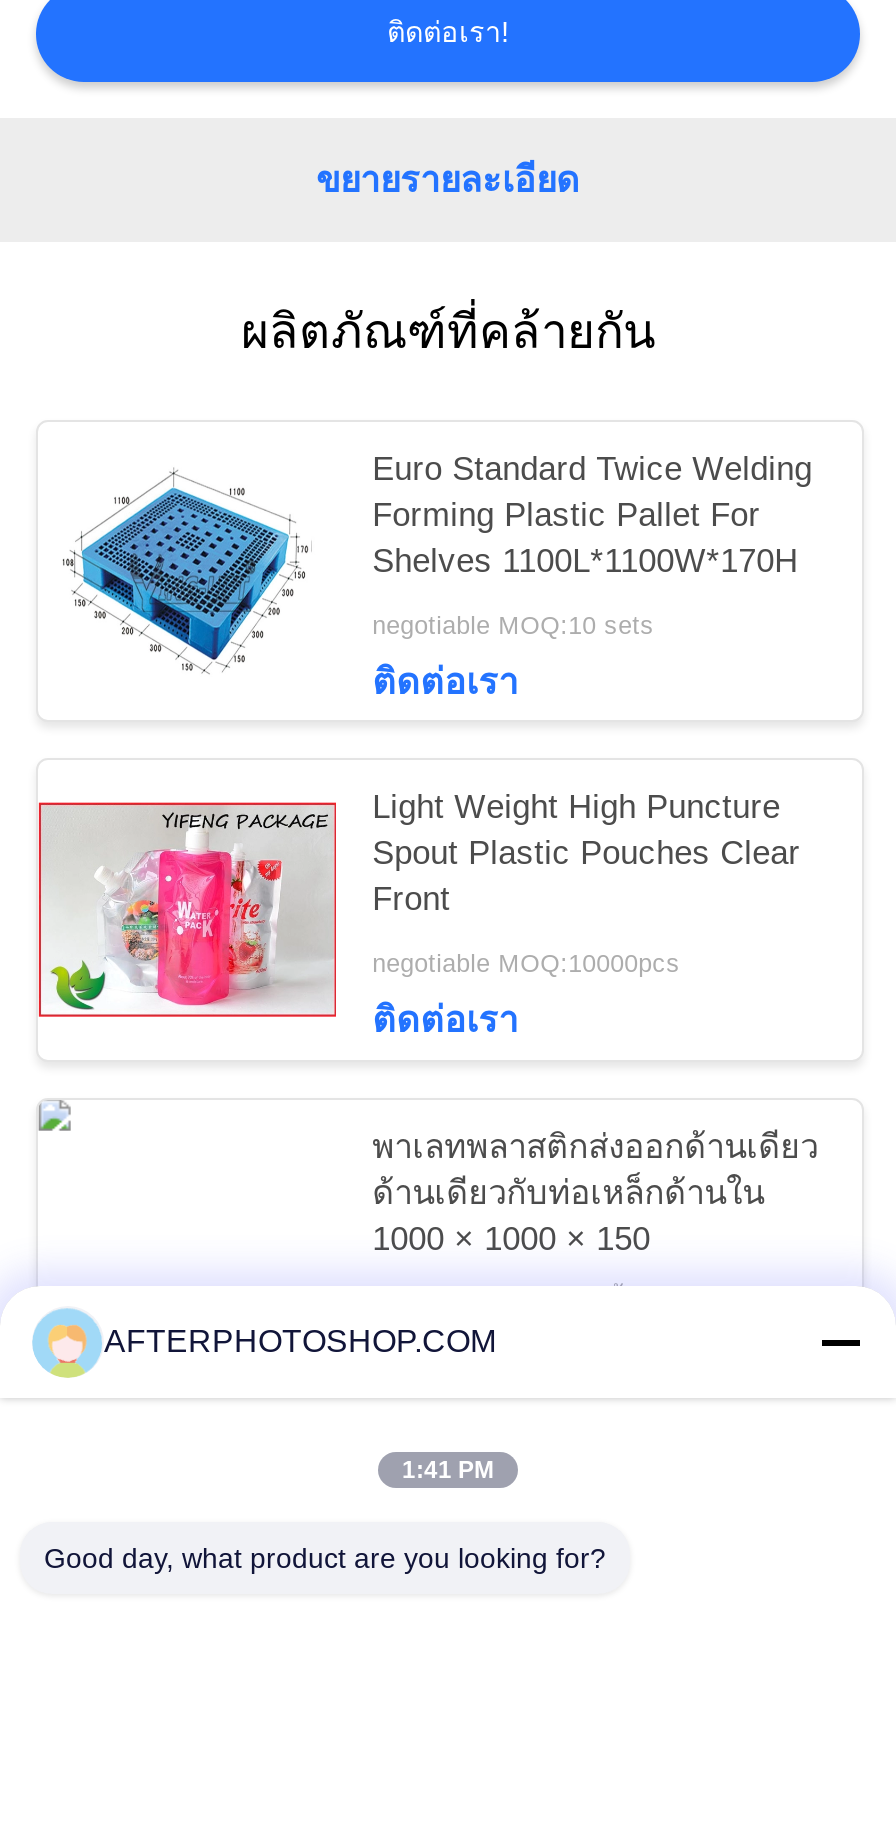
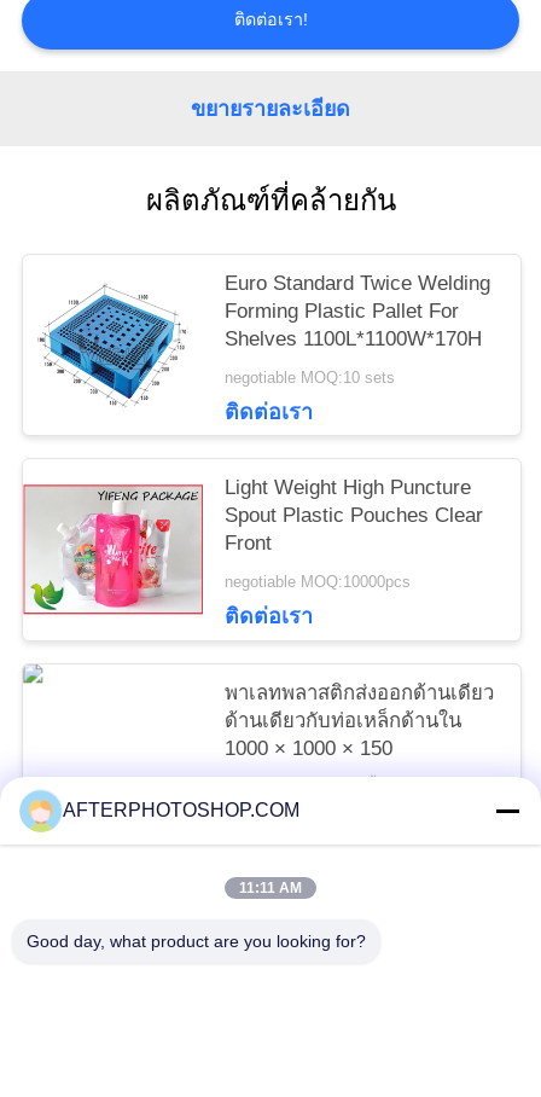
[402,1456,494,1484] 1:41 PM -> [239,880,302,896] 11:11 AM

